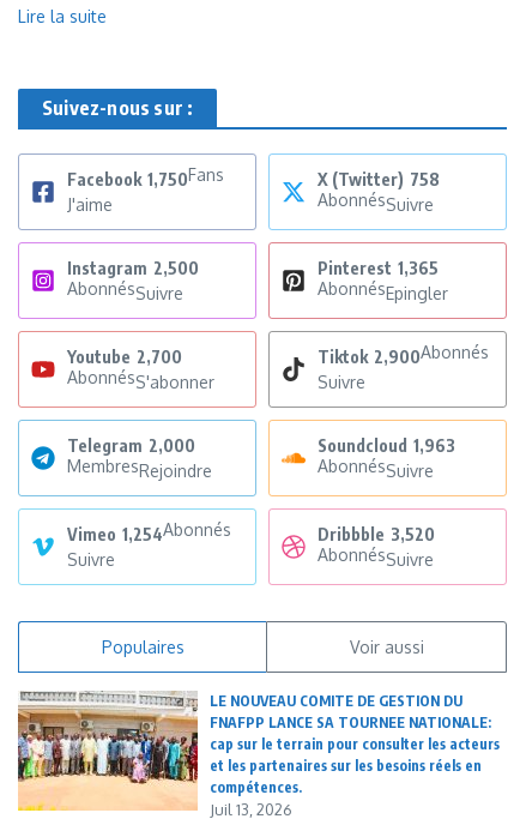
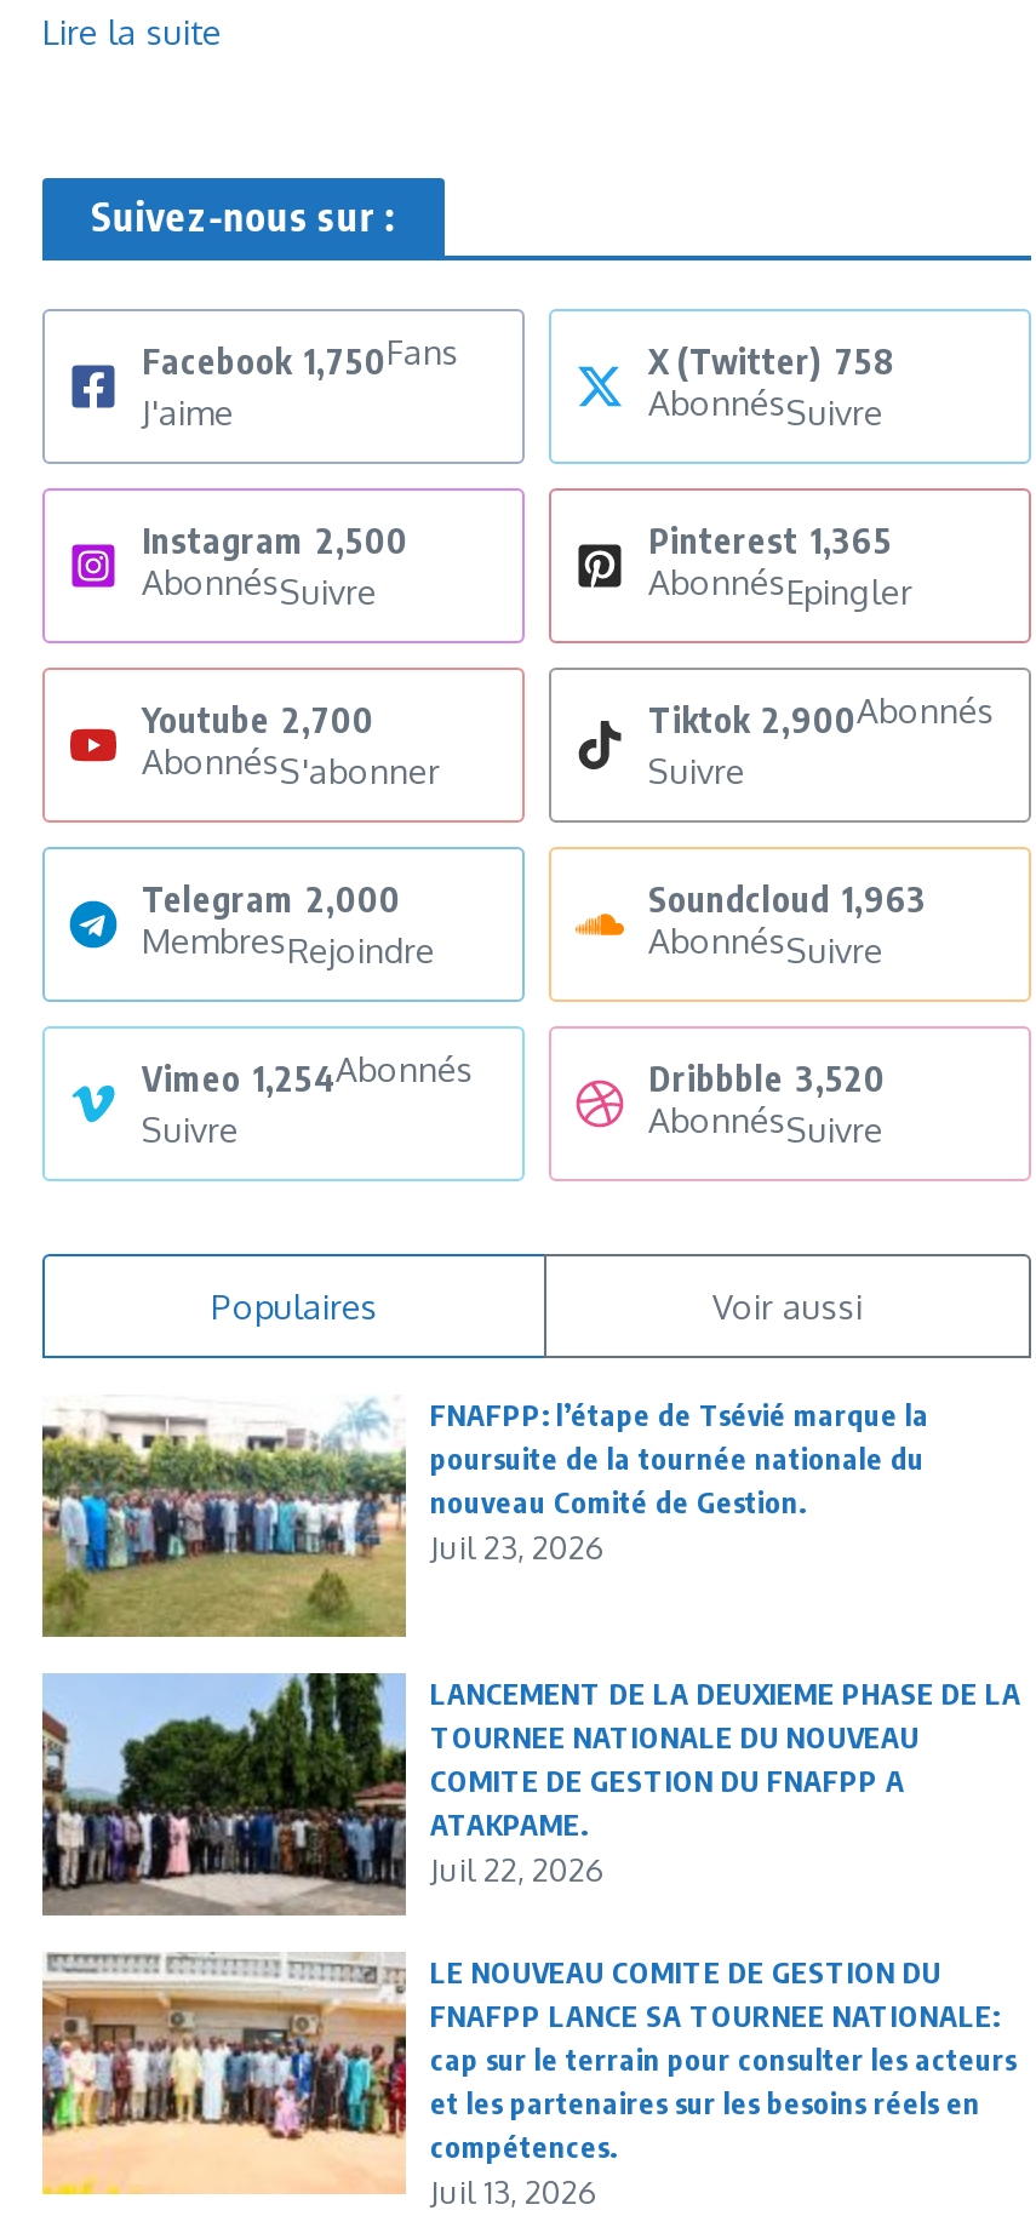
none -> [40,1397,929,1639] [image] | FNAFPP: l’étape de Tsévié marque la | poursuite de la tournée nationale du | nouveau Comité de Gestion. | Juil 23, 2026
none -> [40,1671,1021,1918] [image] | LANCEMENT DE LA DEUXIEME PHASE DE LA | TOURNEE NATIONALE DU NOUVEAU | COMITE DE GESTION DU FNAFPP A | ATAKPAME. | Juil 22, 2026

